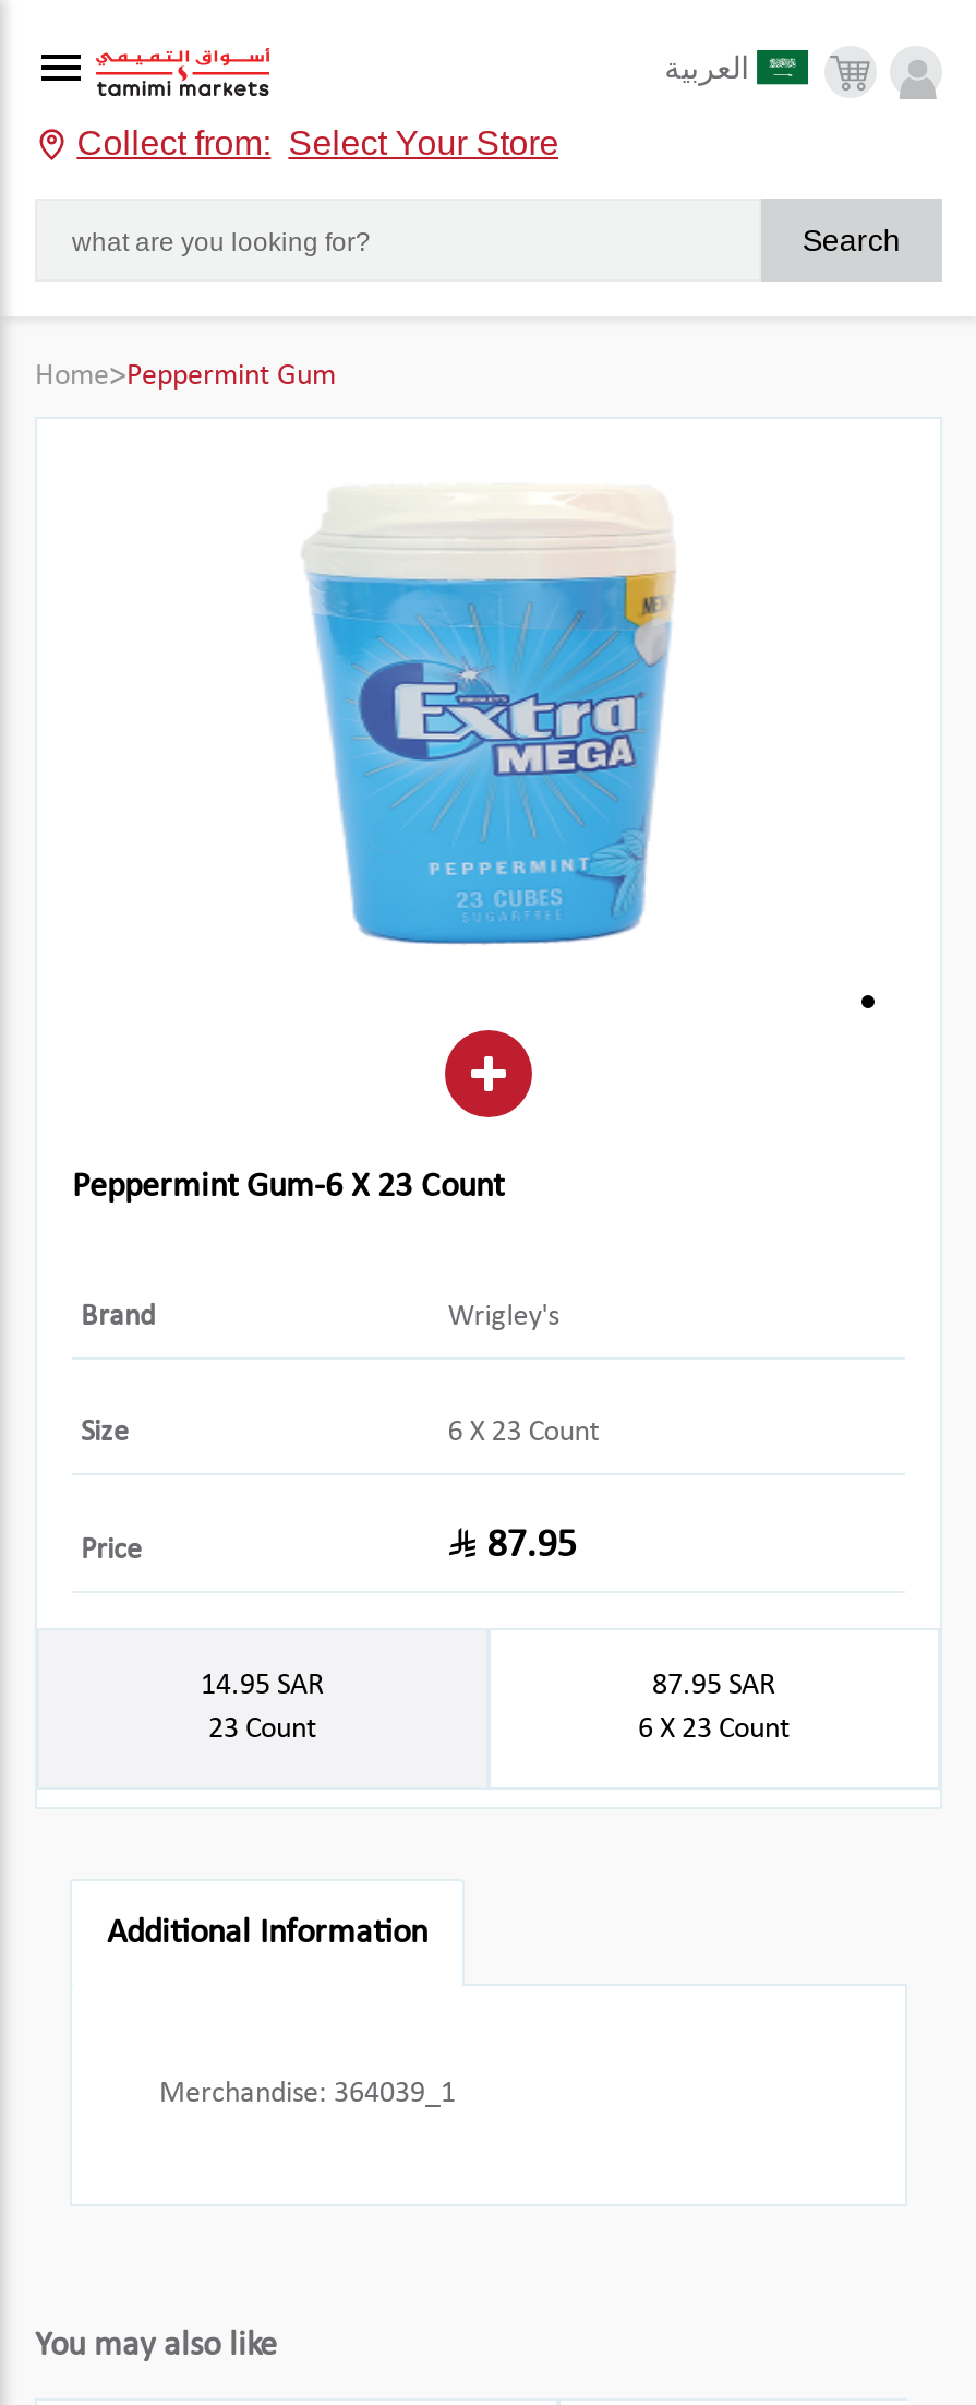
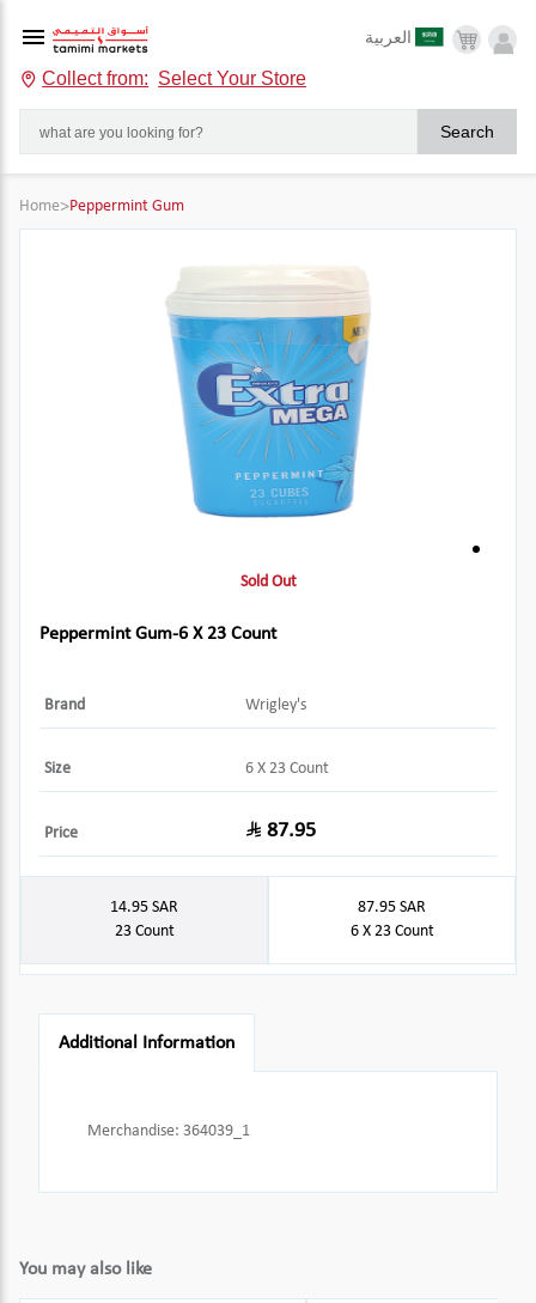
none -> [240,573,296,591] Sold Out

